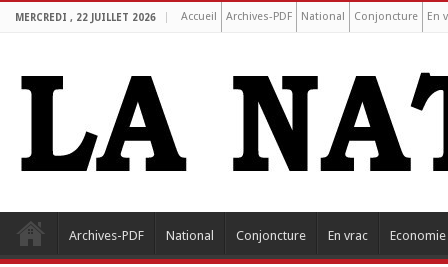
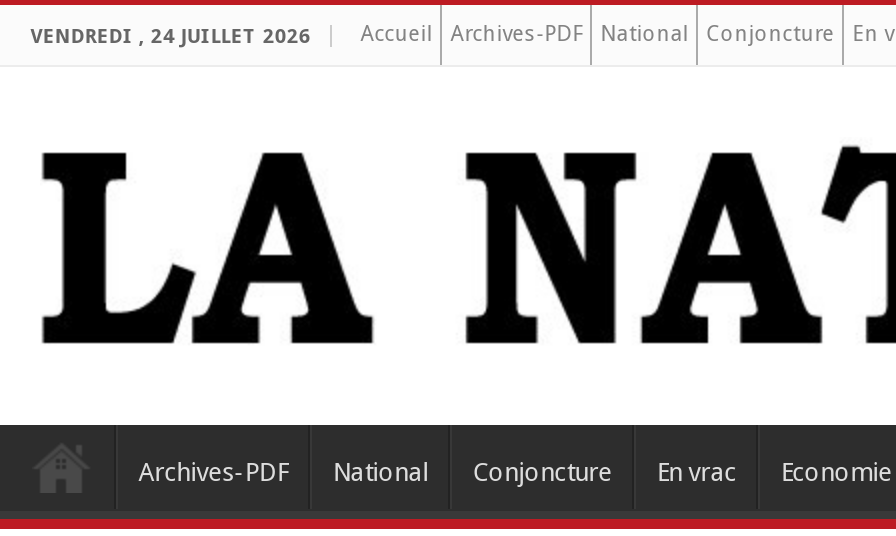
[15,12,156,23] MERCREDI , 22 JUILLET 2026 -> [30,25,310,47] VENDREDI , 24 JUILLET 2026

